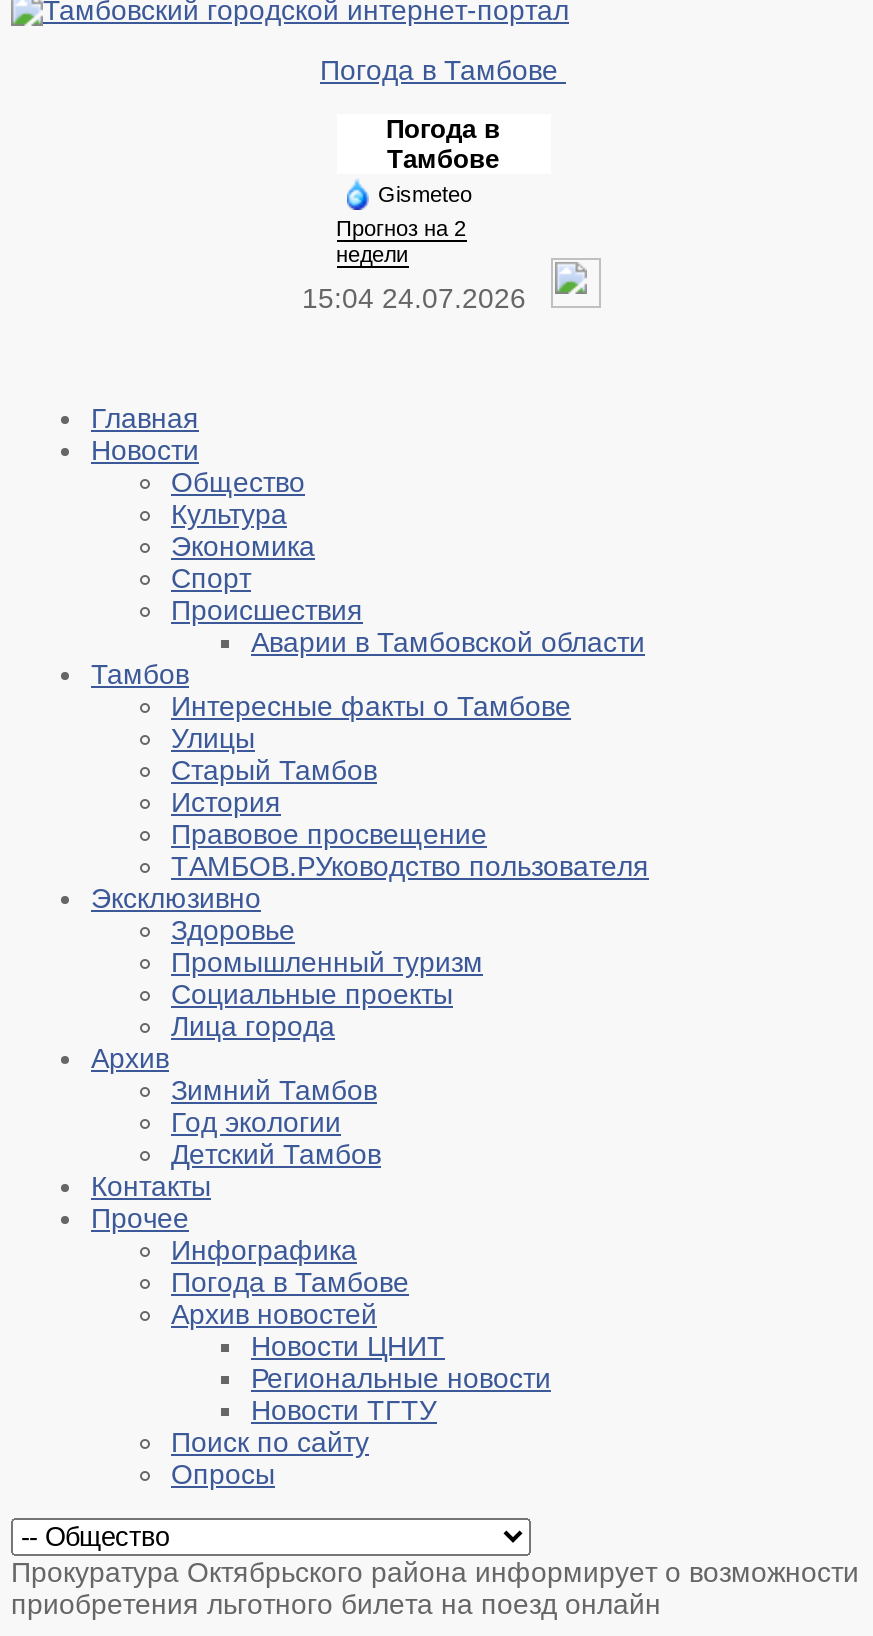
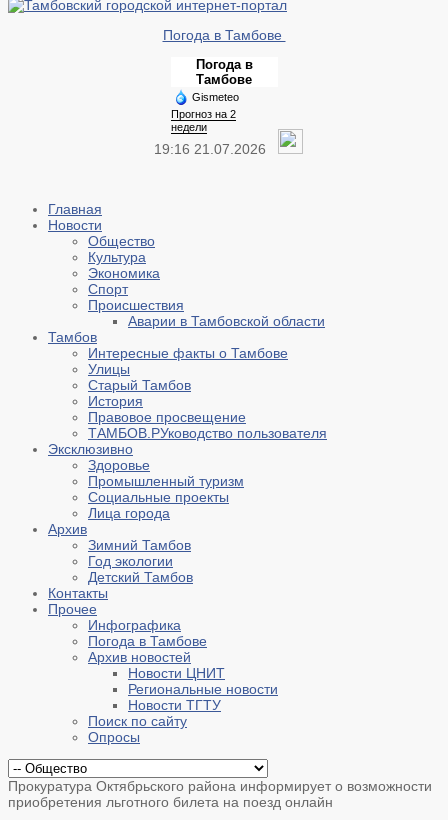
[286,282,550,314] 15:04 24.07.2026 -> [145,141,277,157] 19:16 21.07.2026

